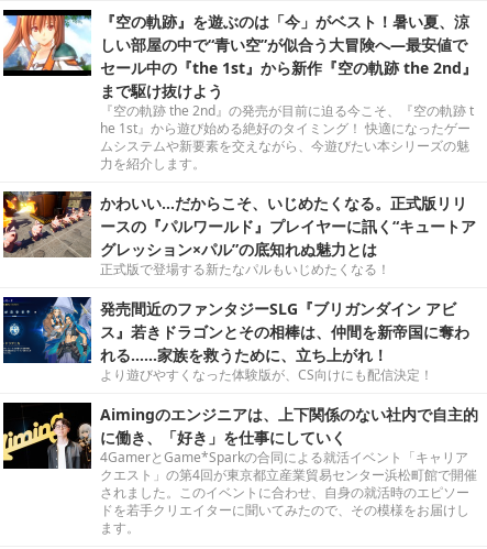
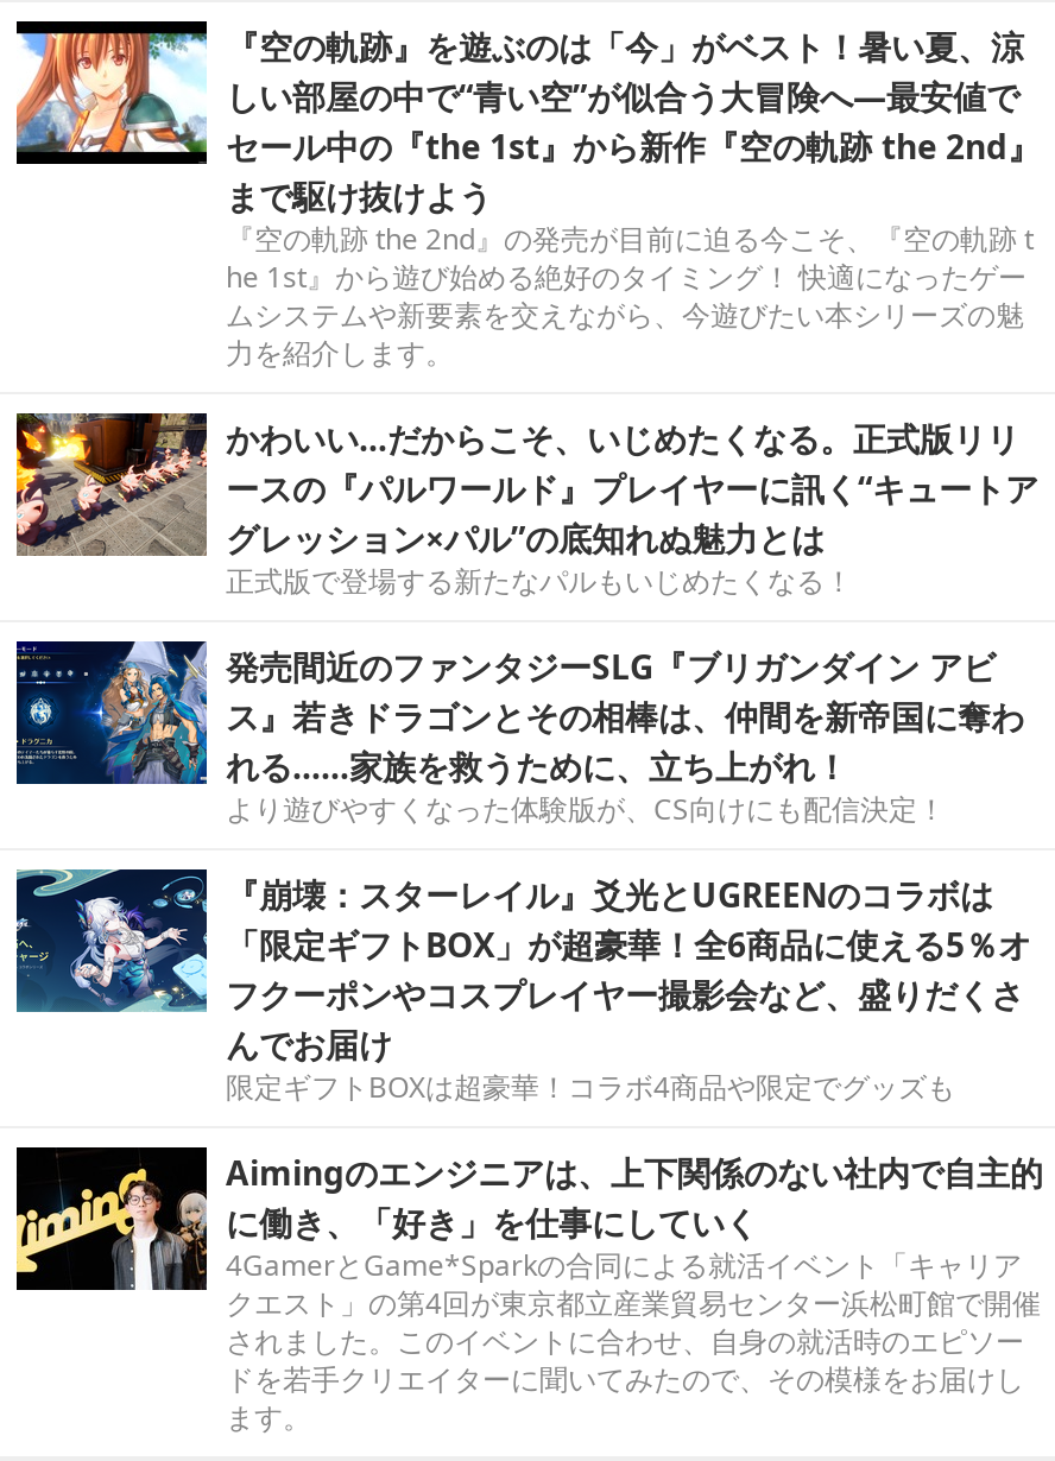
none -> [14,867,1031,1106] [image] | 『崩壊：スターレイル』爻光とUGREENのコラボは | 「限定ギフトBOX」が超豪華！全6商品に使える5％オ | フクーポンやコスプレイヤー撮影会など、盛りだくさ | んでお届け | 限定ギフトBOXは超豪華！コラボ4商品や限定でグッズも

